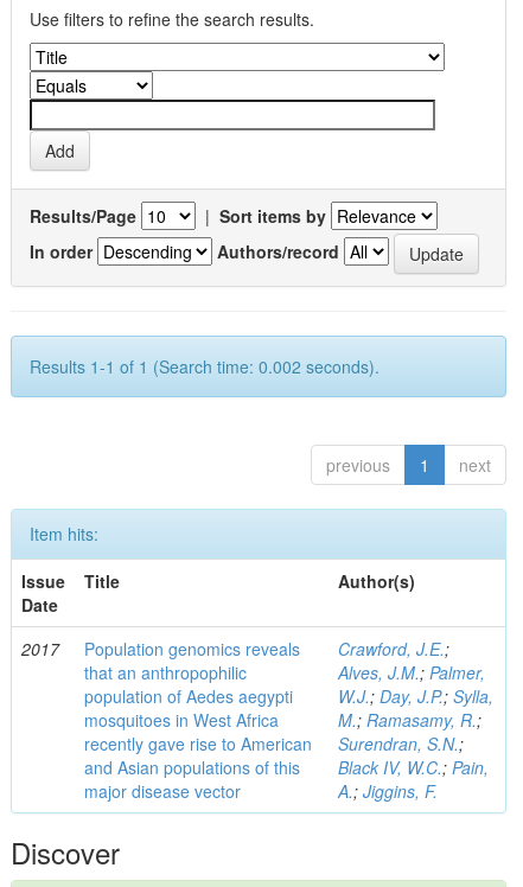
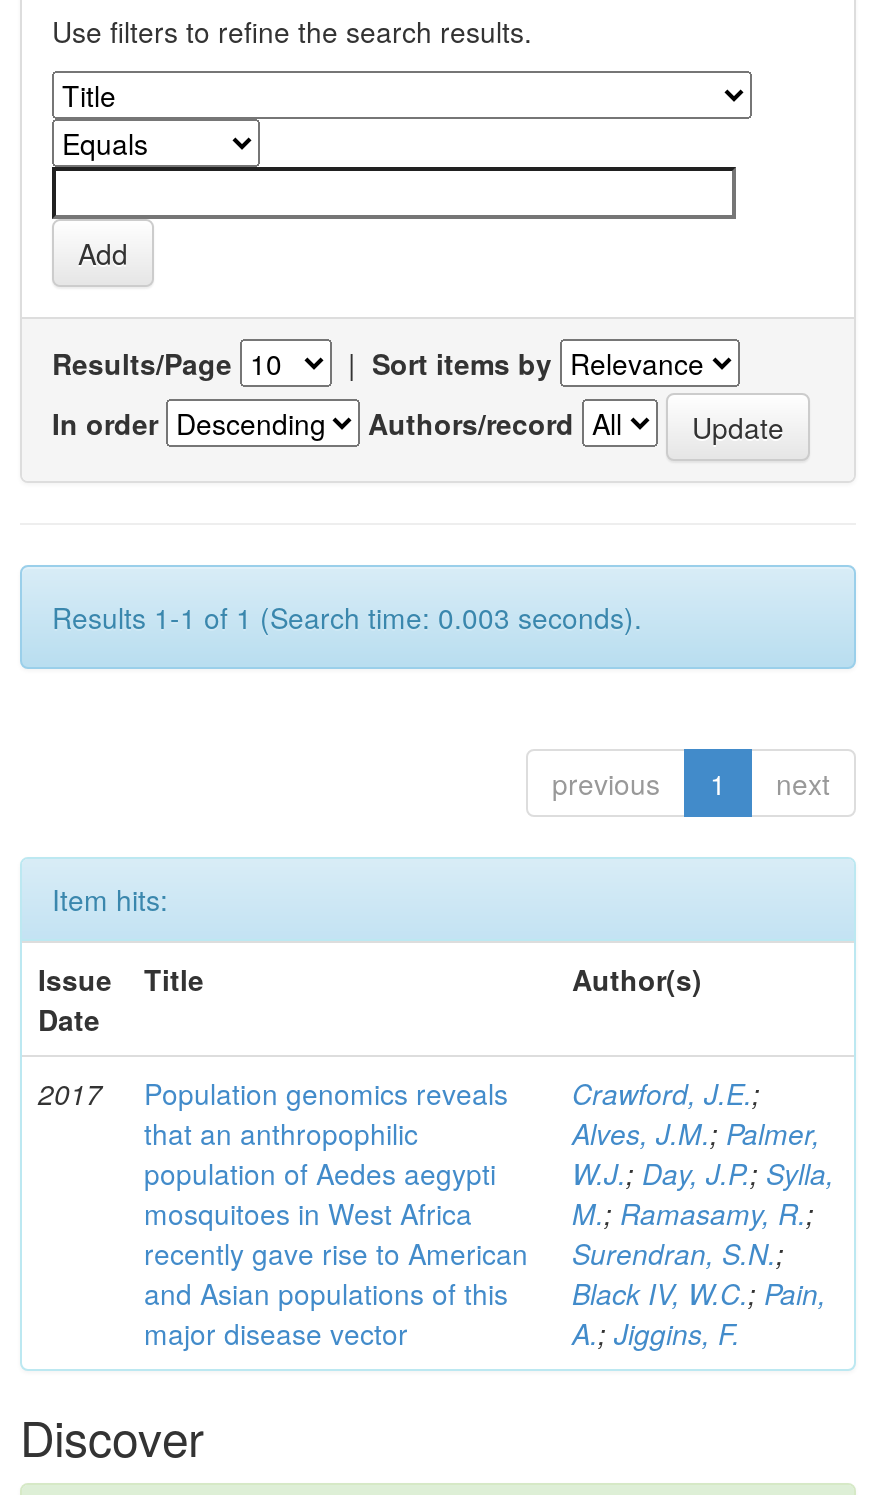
[30,355,380,378] Results 1-1 of 1 (Search time: 0.002 seconds). -> [52,597,642,637] Results 1-1 of 1 (Search time: 0.003 seconds).

